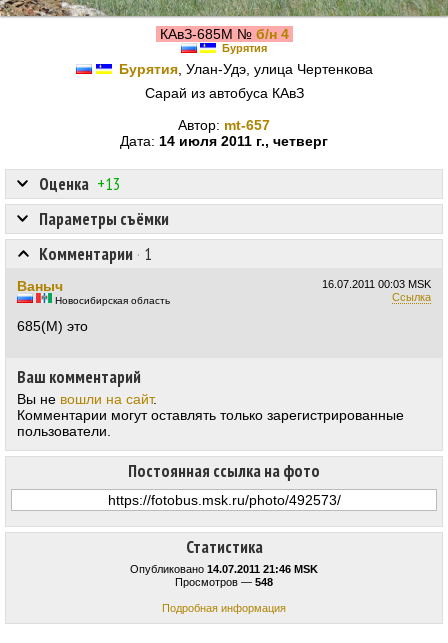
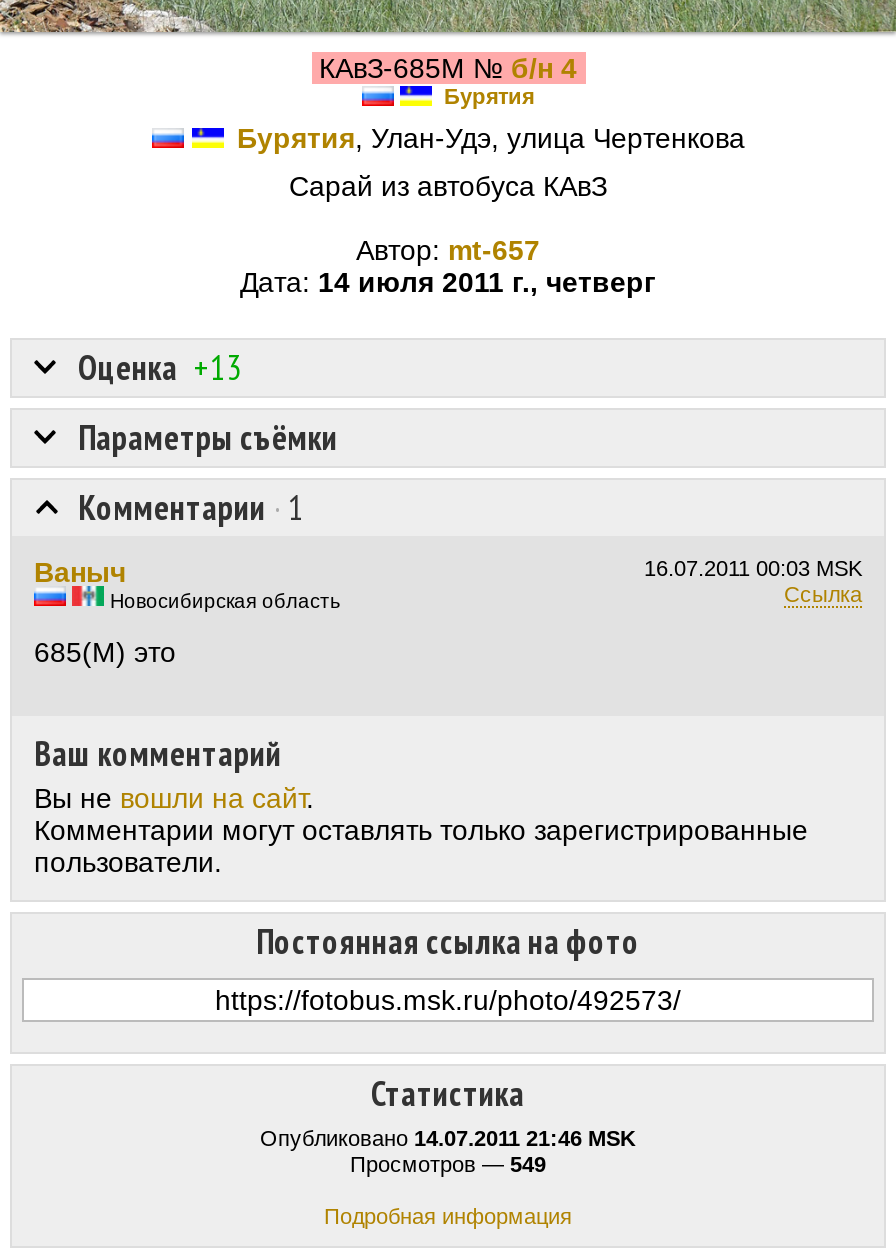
[175,576,273,588] Просмотров — 548 -> [350,1152,546,1176] Просмотров — 549

